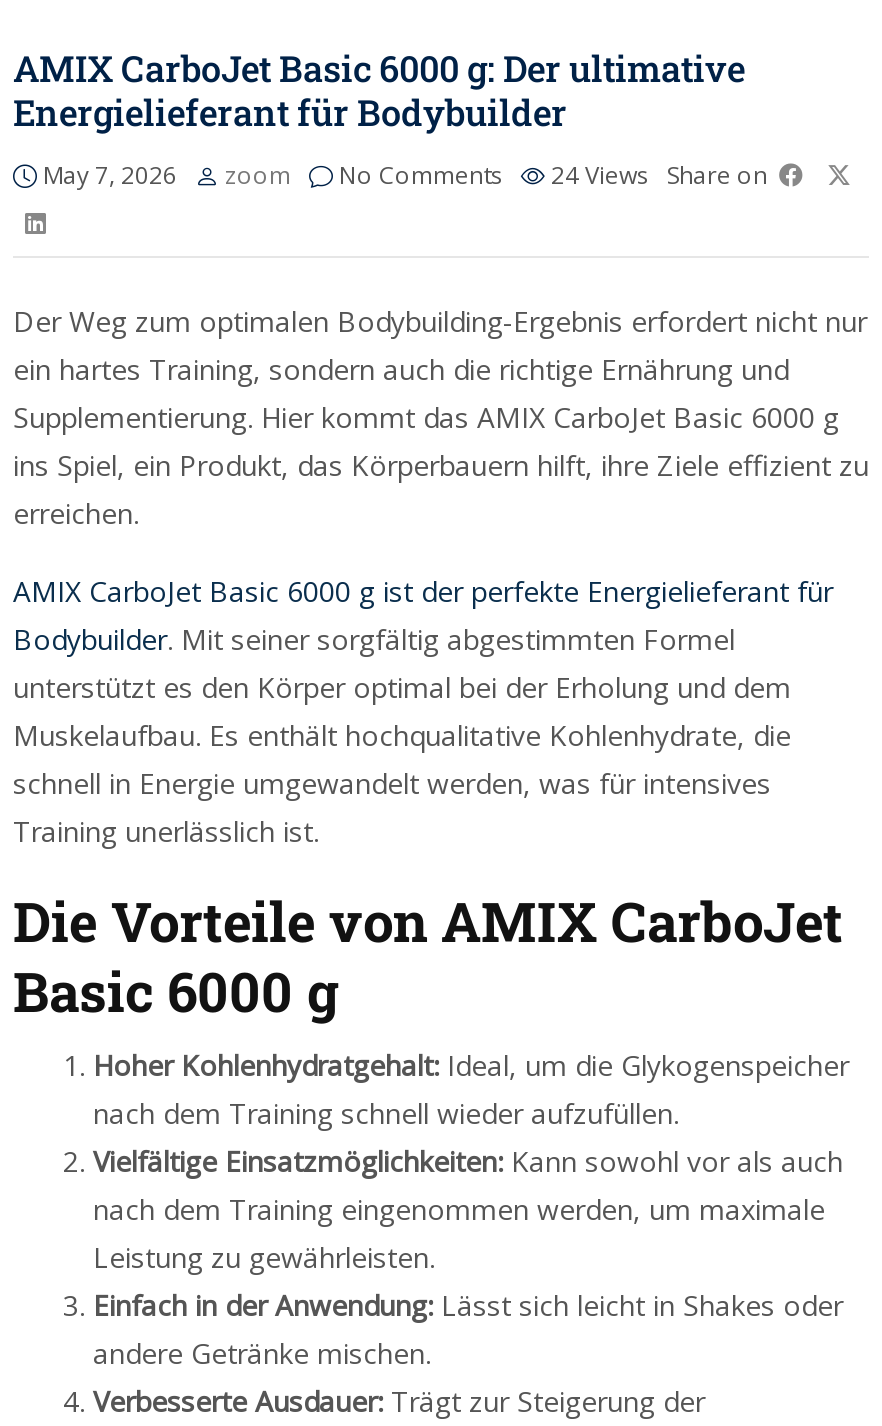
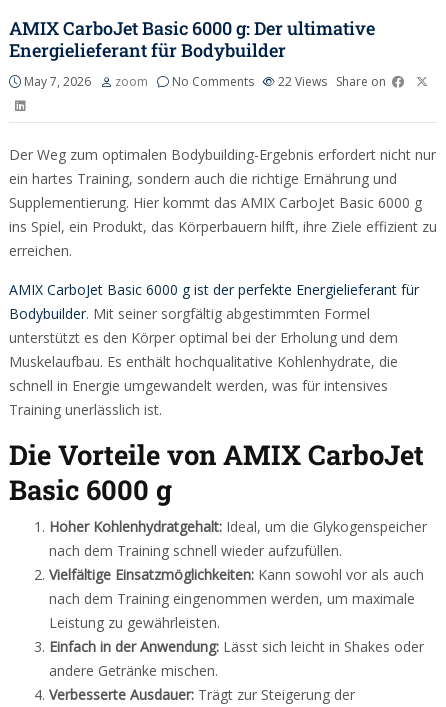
[545,158,767,192] 24 Views Share on -> [275,73,386,90] 22 Views Share on

